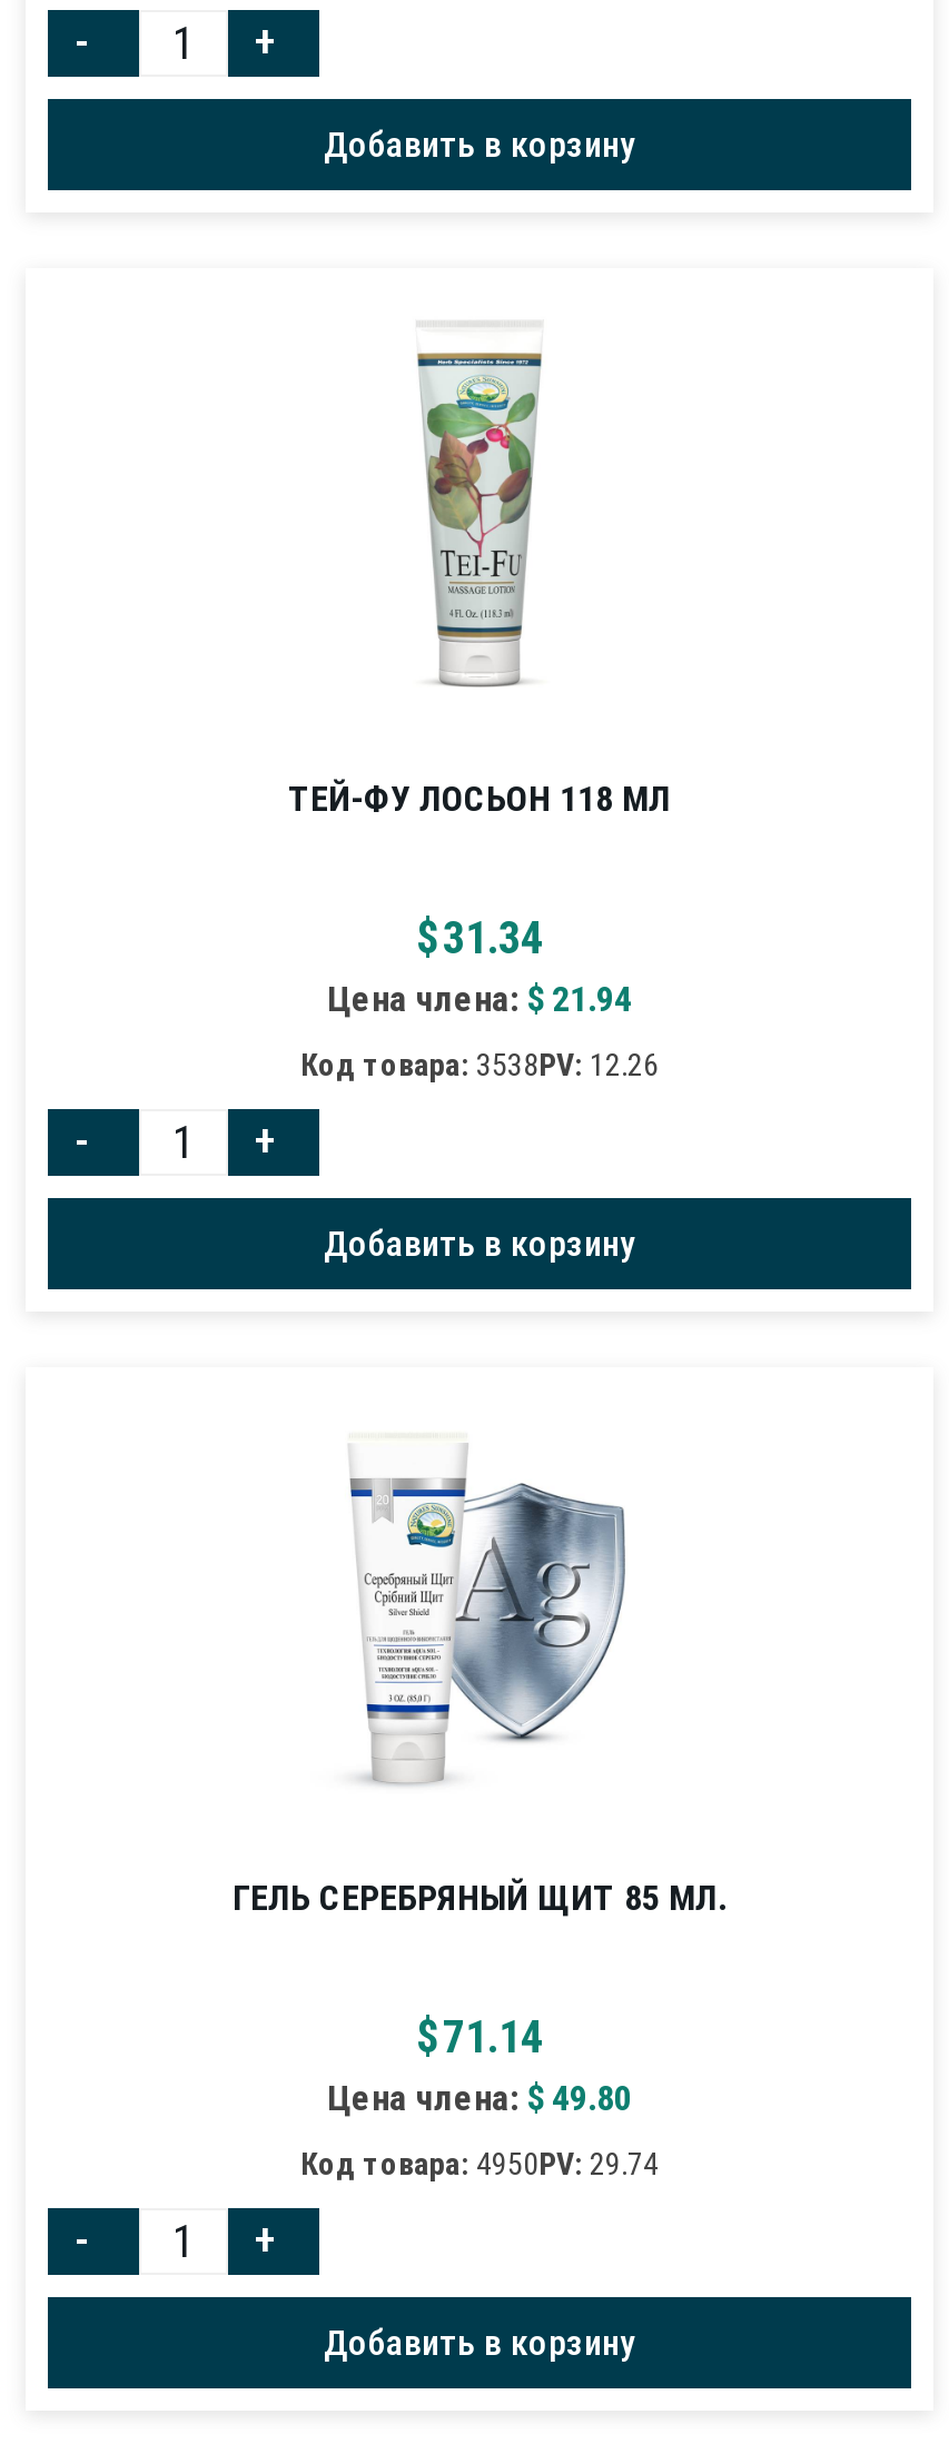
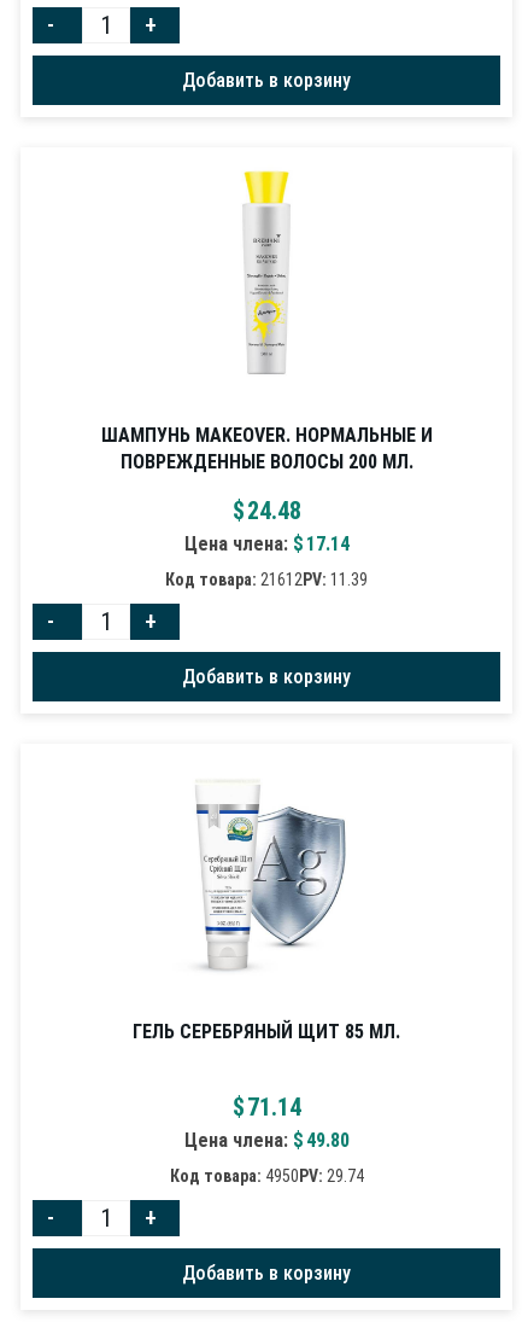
[415,313,544,684] [image] -> [233,170,300,372] [image]
[288,778,671,820] ТЕЙ-ФУ ЛОСЬОН 118 МЛ -> [101,424,432,473] ШАМПУНЬ MAKEOVER. НОРМАЛЬНЫЕ И | ПОВРЕЖДЕННЫЕ ВОЛОСЫ 200 МЛ.
[327,911,632,1020] $31.34 | Цена члена: $21.94 -> [184,496,349,555] $24.48 | Цена члена: $17.14
[300,1047,659,1082] Код товара: 3538PV: 12.26 -> [165,570,368,589] Код товара: 21612PV: 11.39

